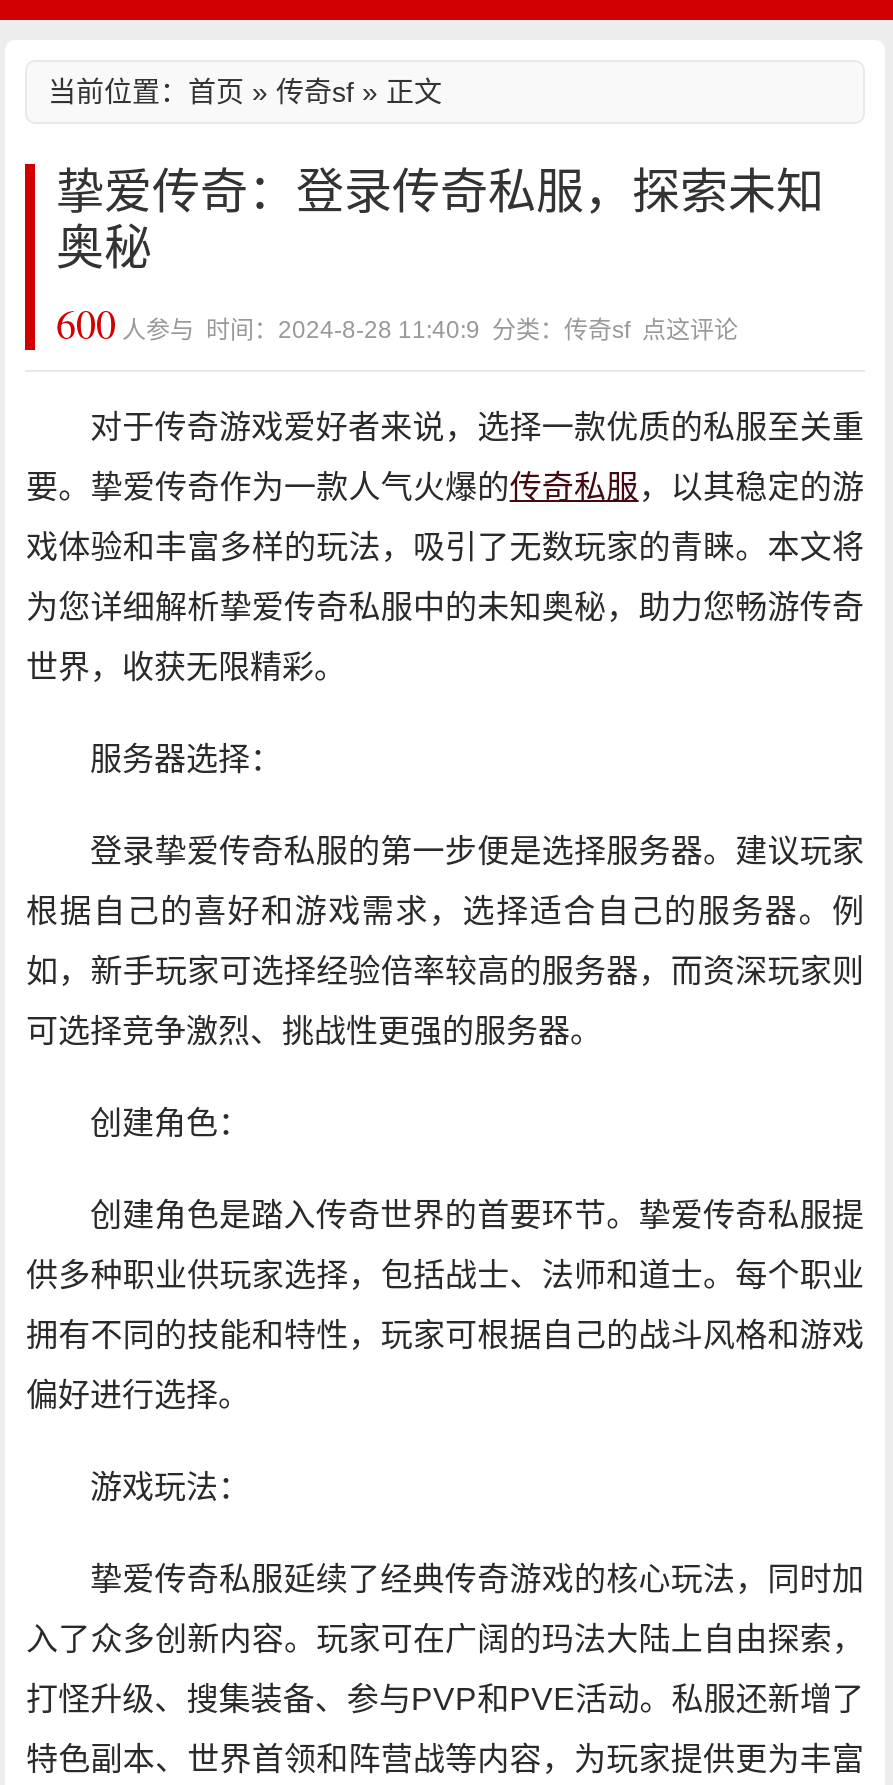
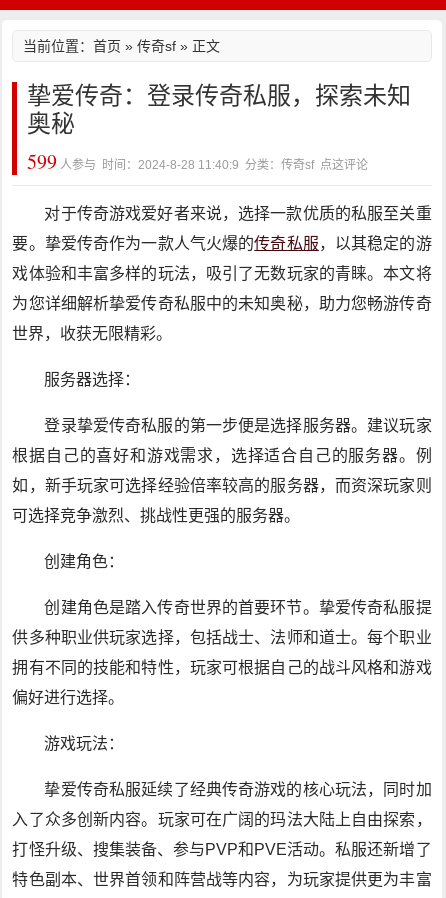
[56,296,738,350] 600人参与 时间：2024-8-28 11:40:9 分类：传奇sf点这评论 -> [27,148,368,175] 599人参与 时间：2024-8-28 11:40:9 分类：传奇sf点这评论

